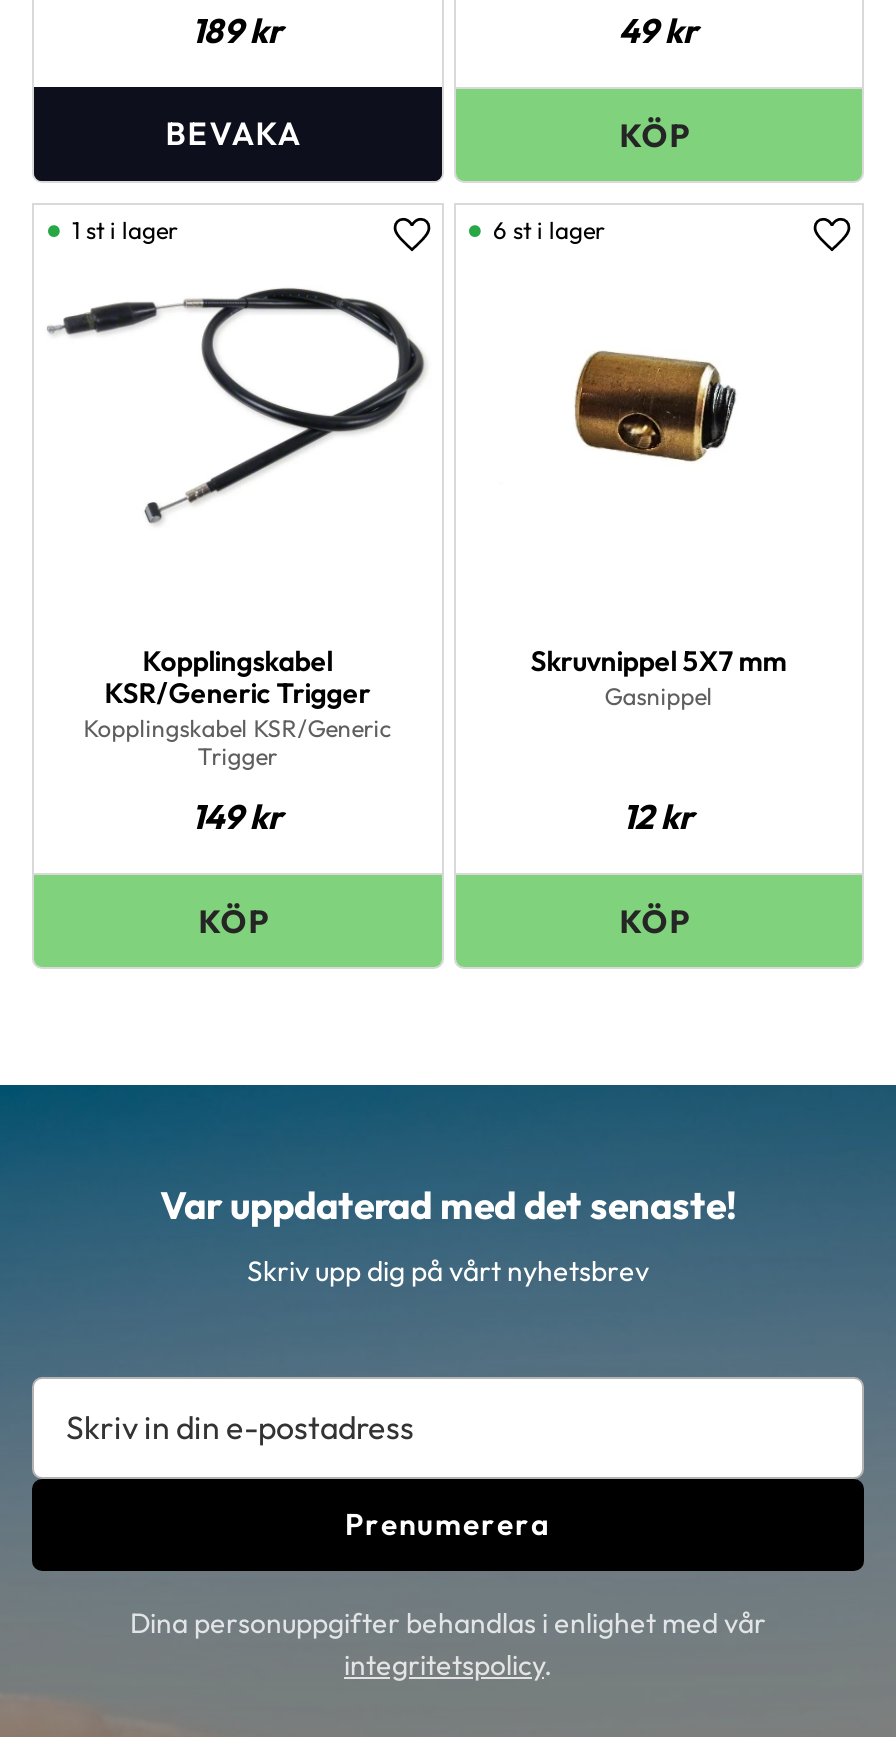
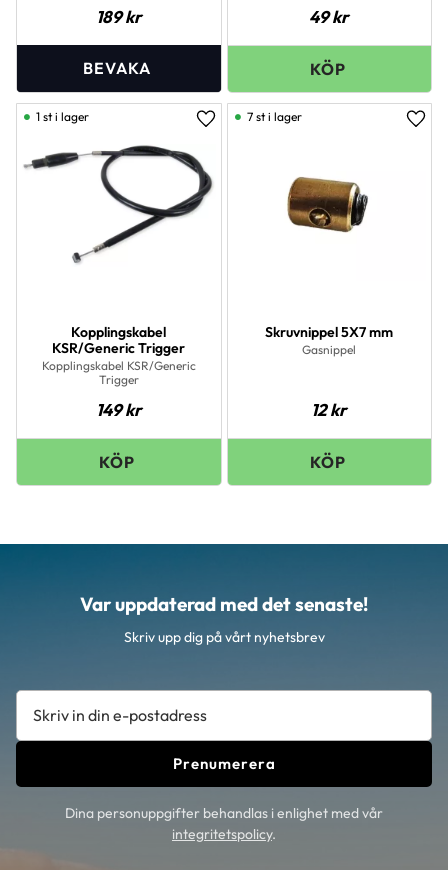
[493,215,605,245] 6 st i lager -> [246,109,301,124] 7 st i lager

